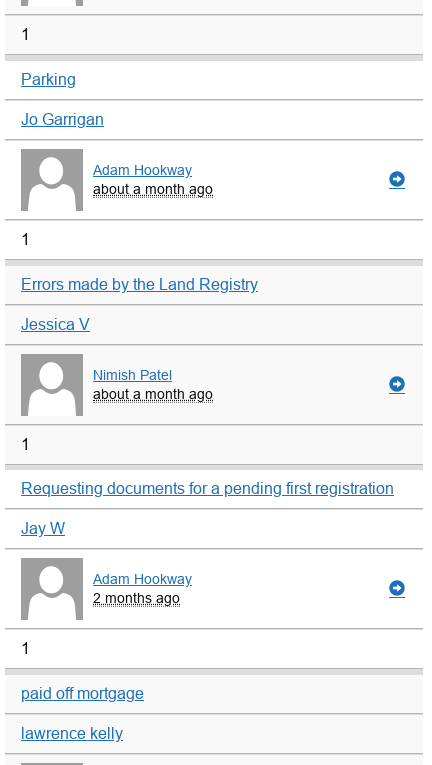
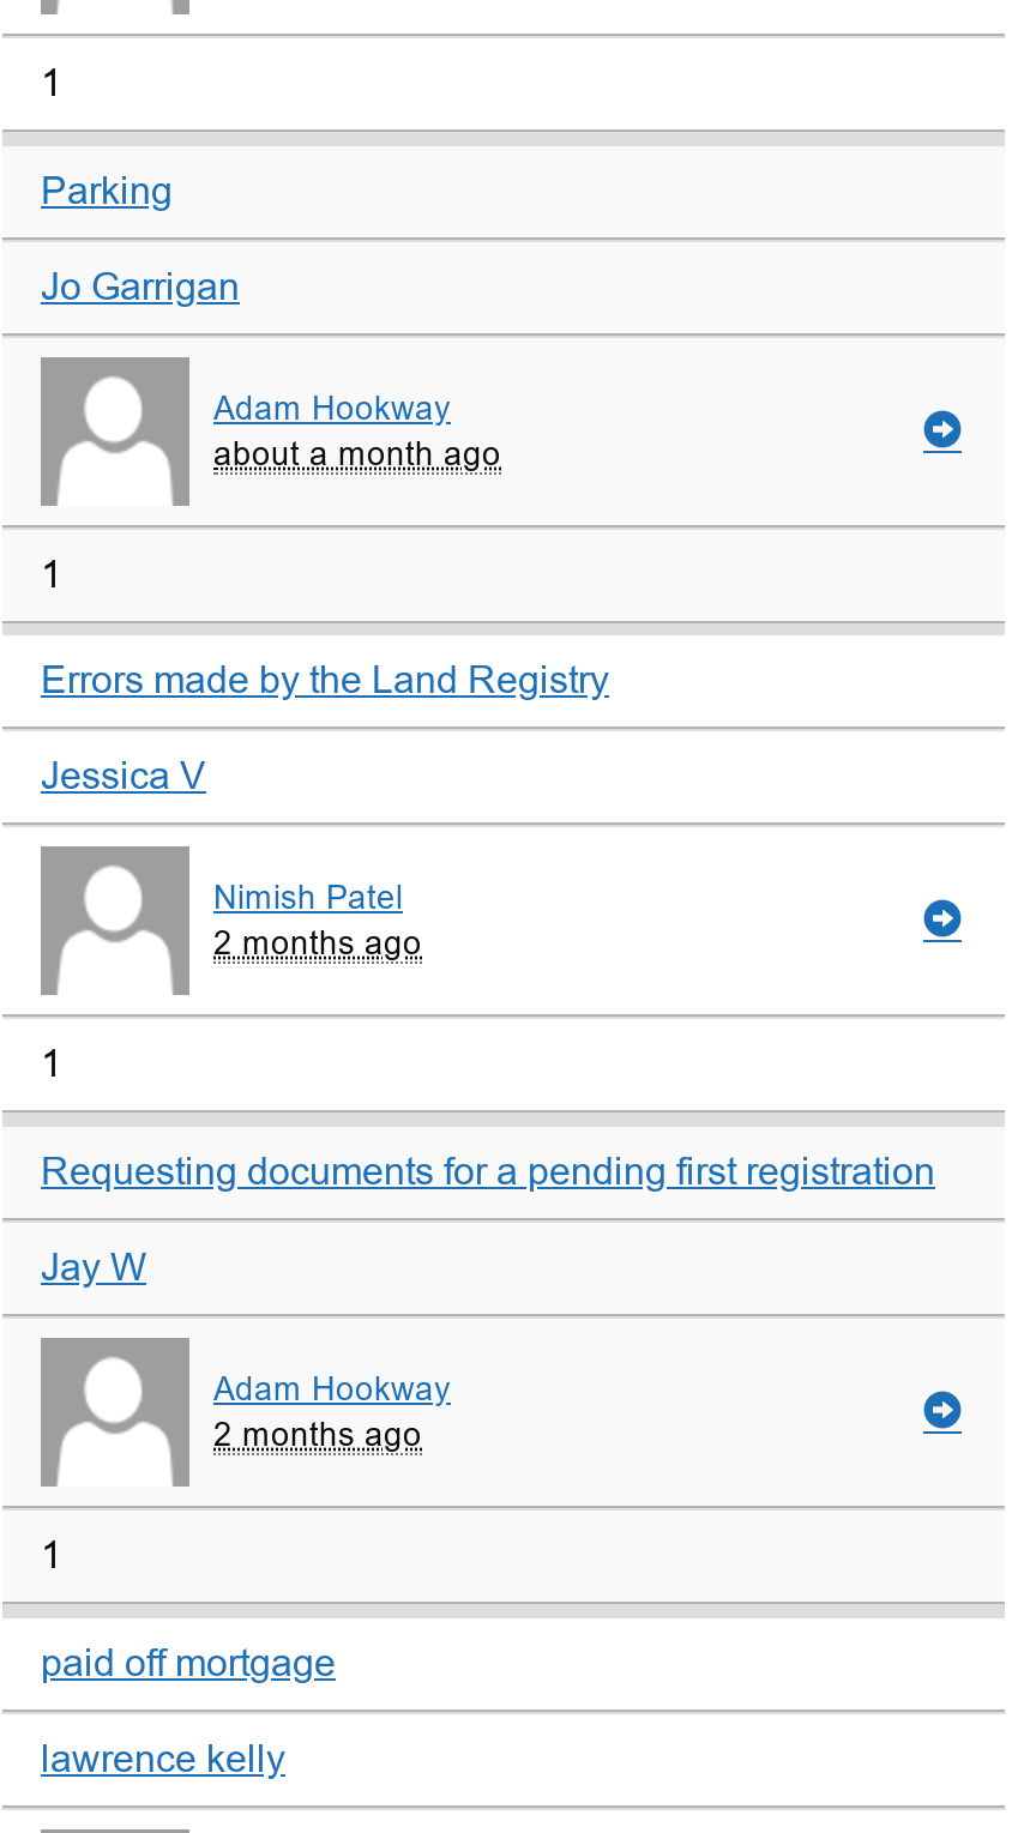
[93,386,213,401] about a month ago -> [213,927,422,963] 2 months ago

